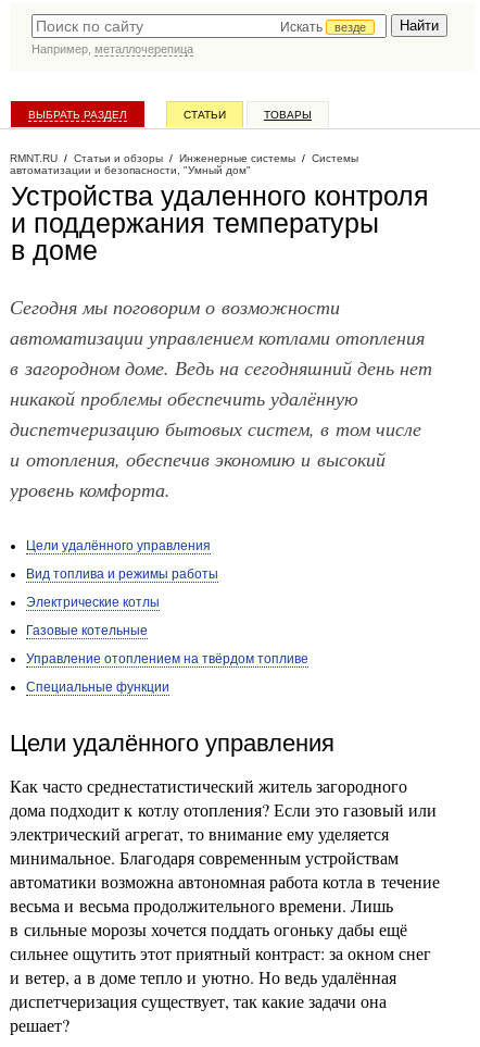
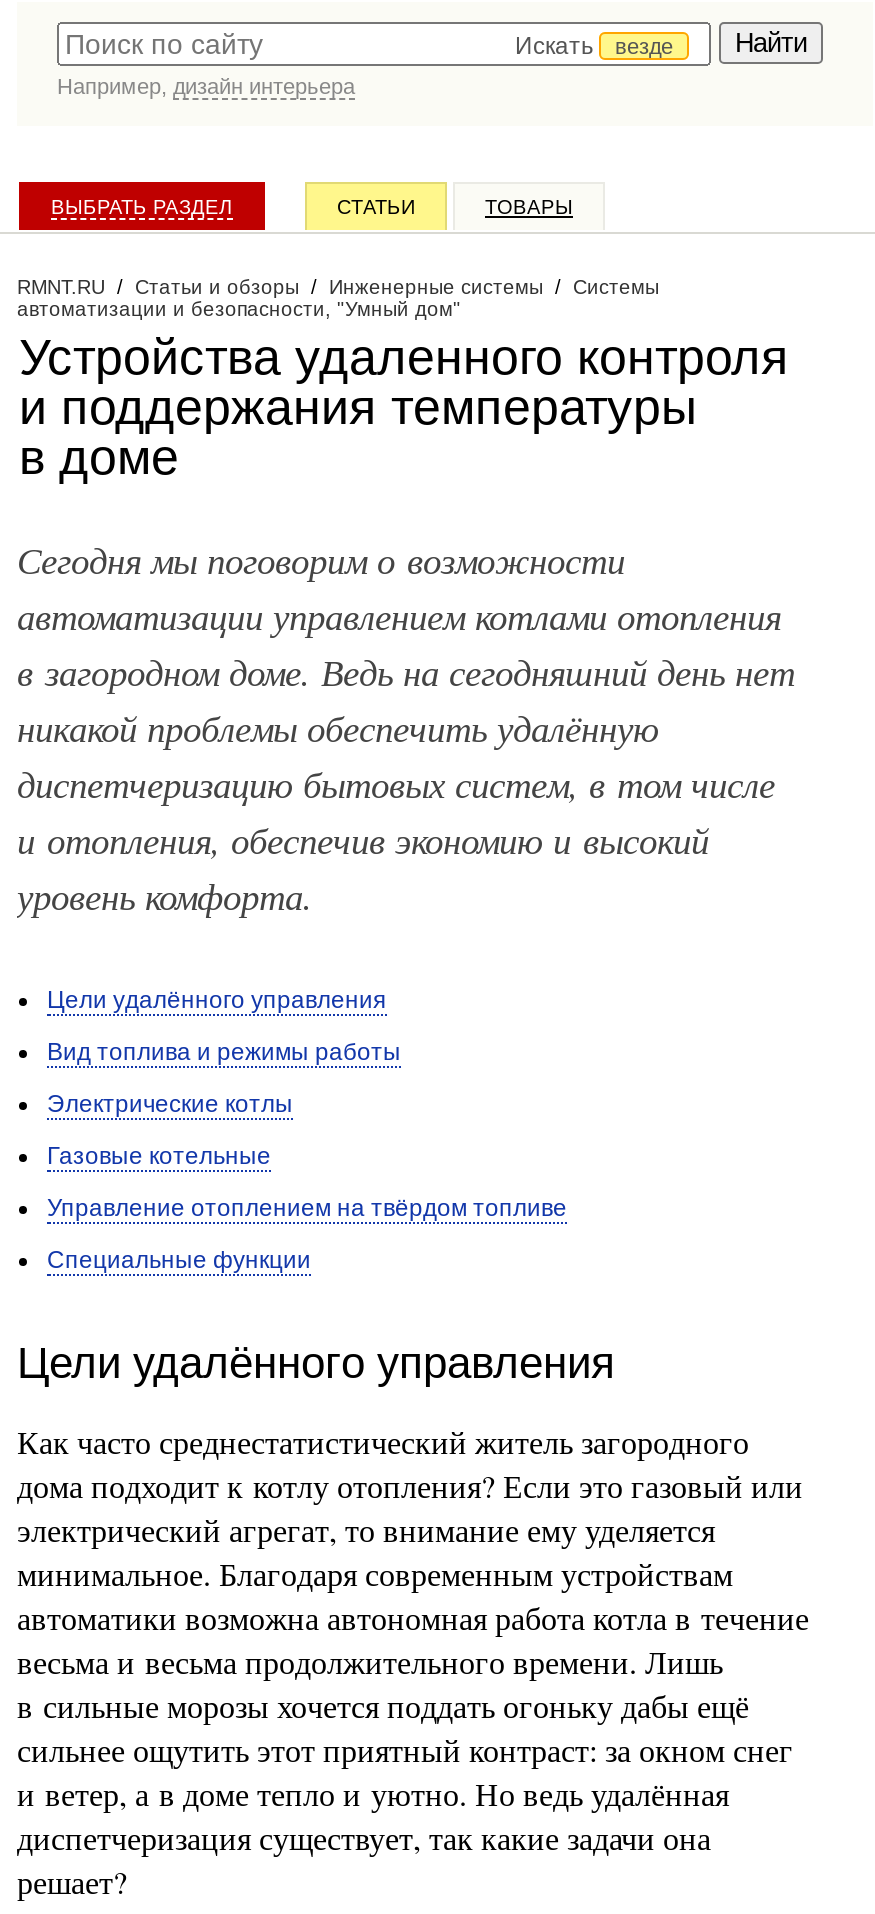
[31,42,193,55] Например, металлочерепица -> [57,74,355,98] Например, дизайн интерьера

